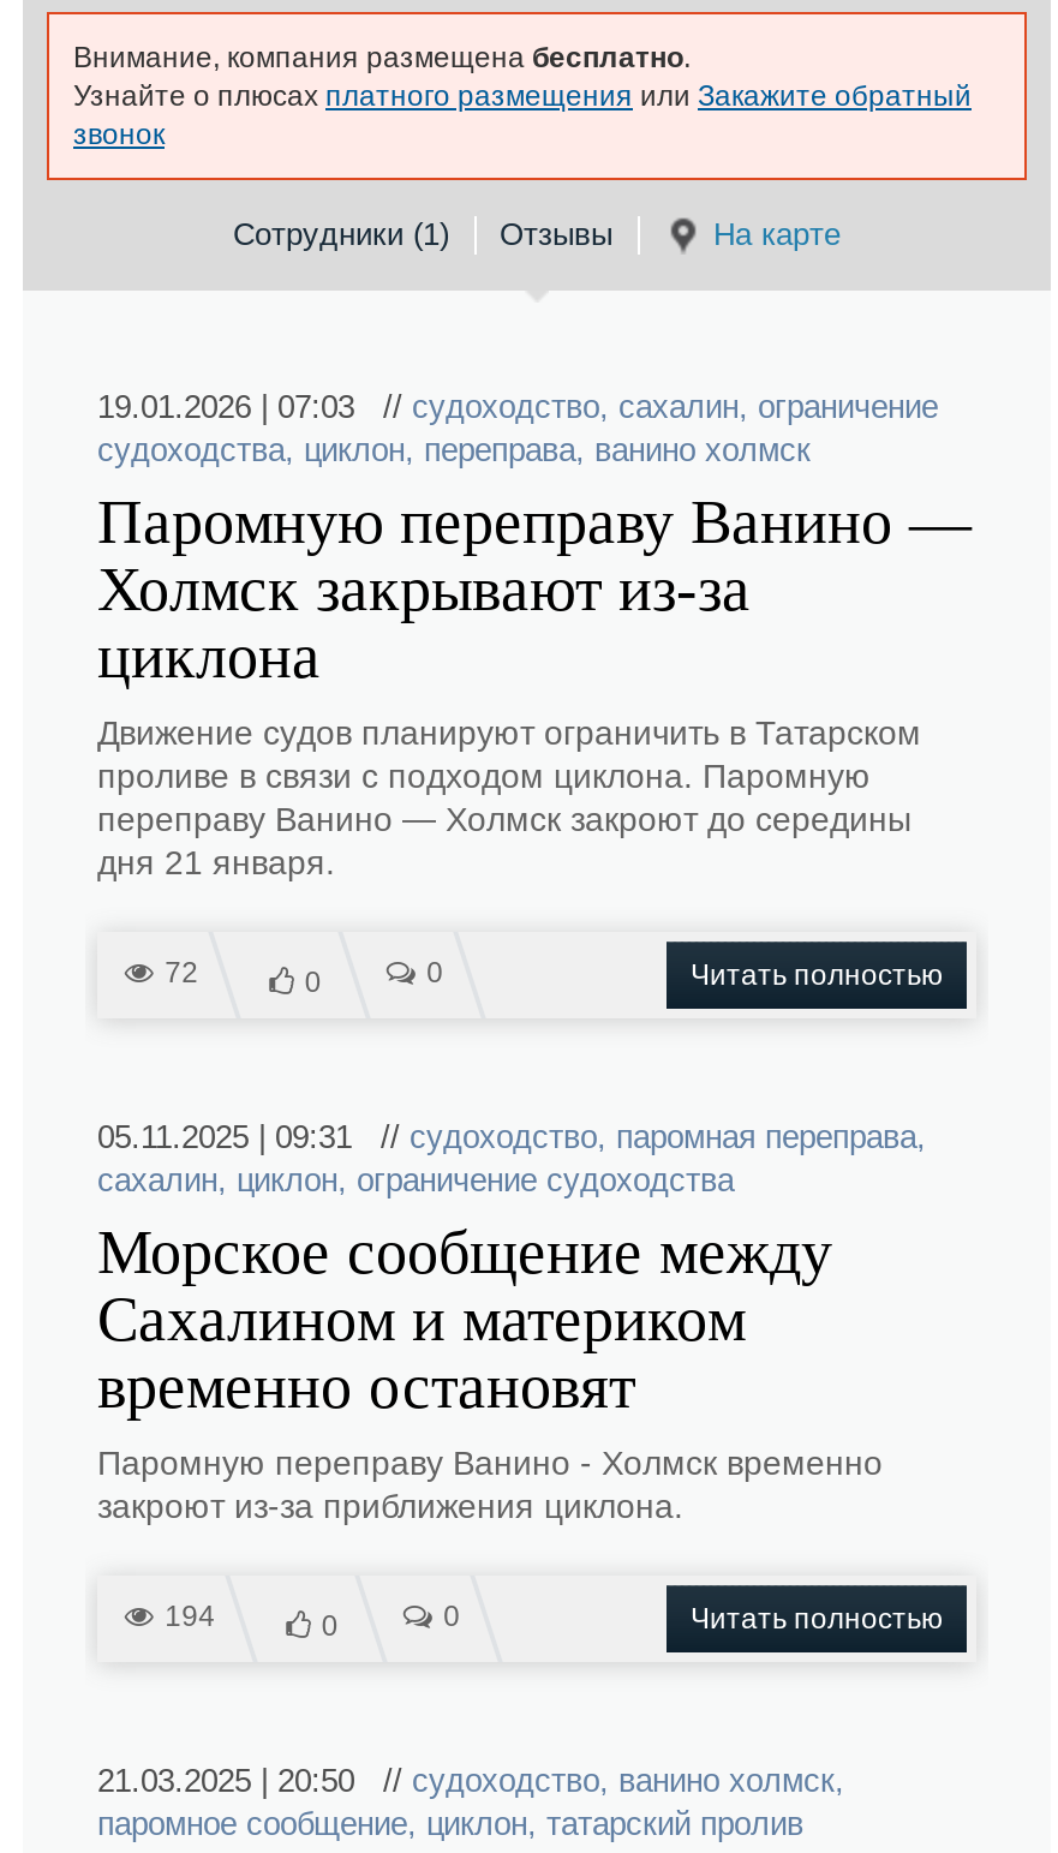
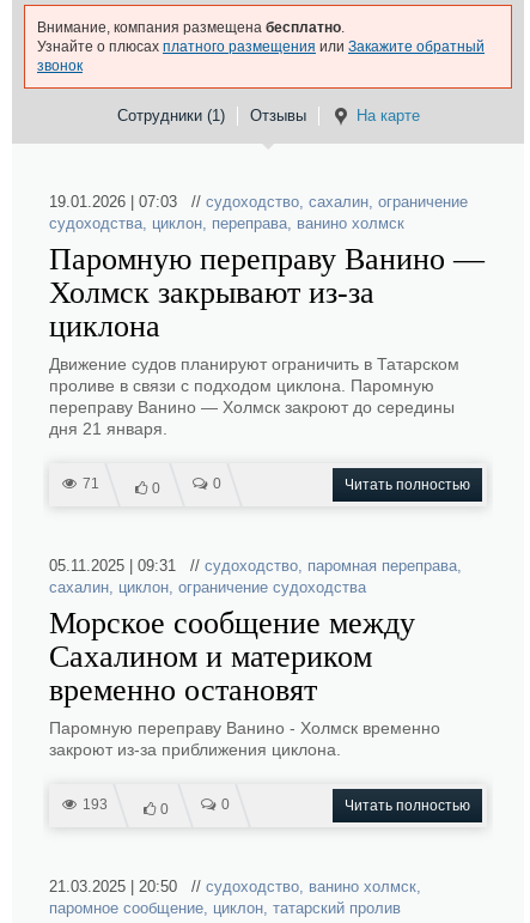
[158,956,198,990] 72 -> [79,475,99,492] 71
[158,1600,215,1633] 194 -> [79,796,108,813] 193

